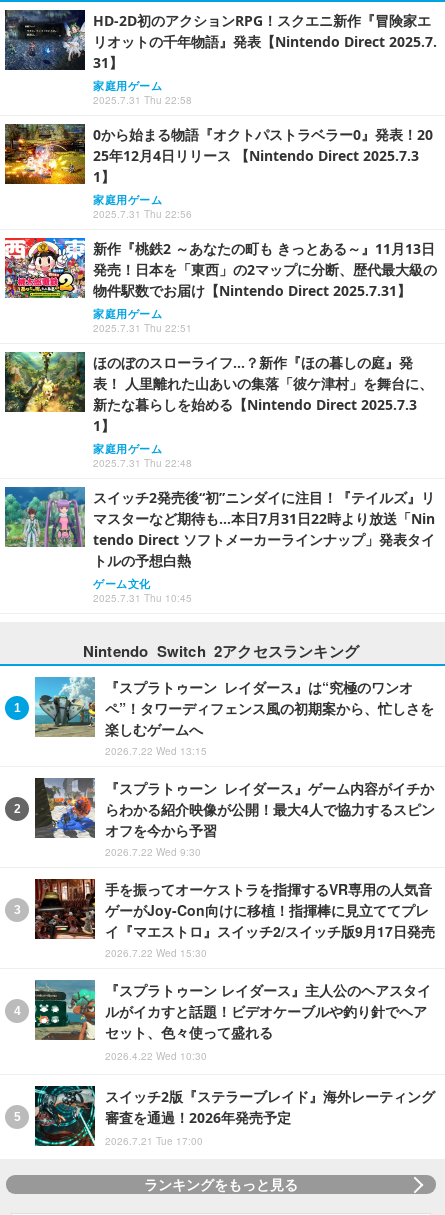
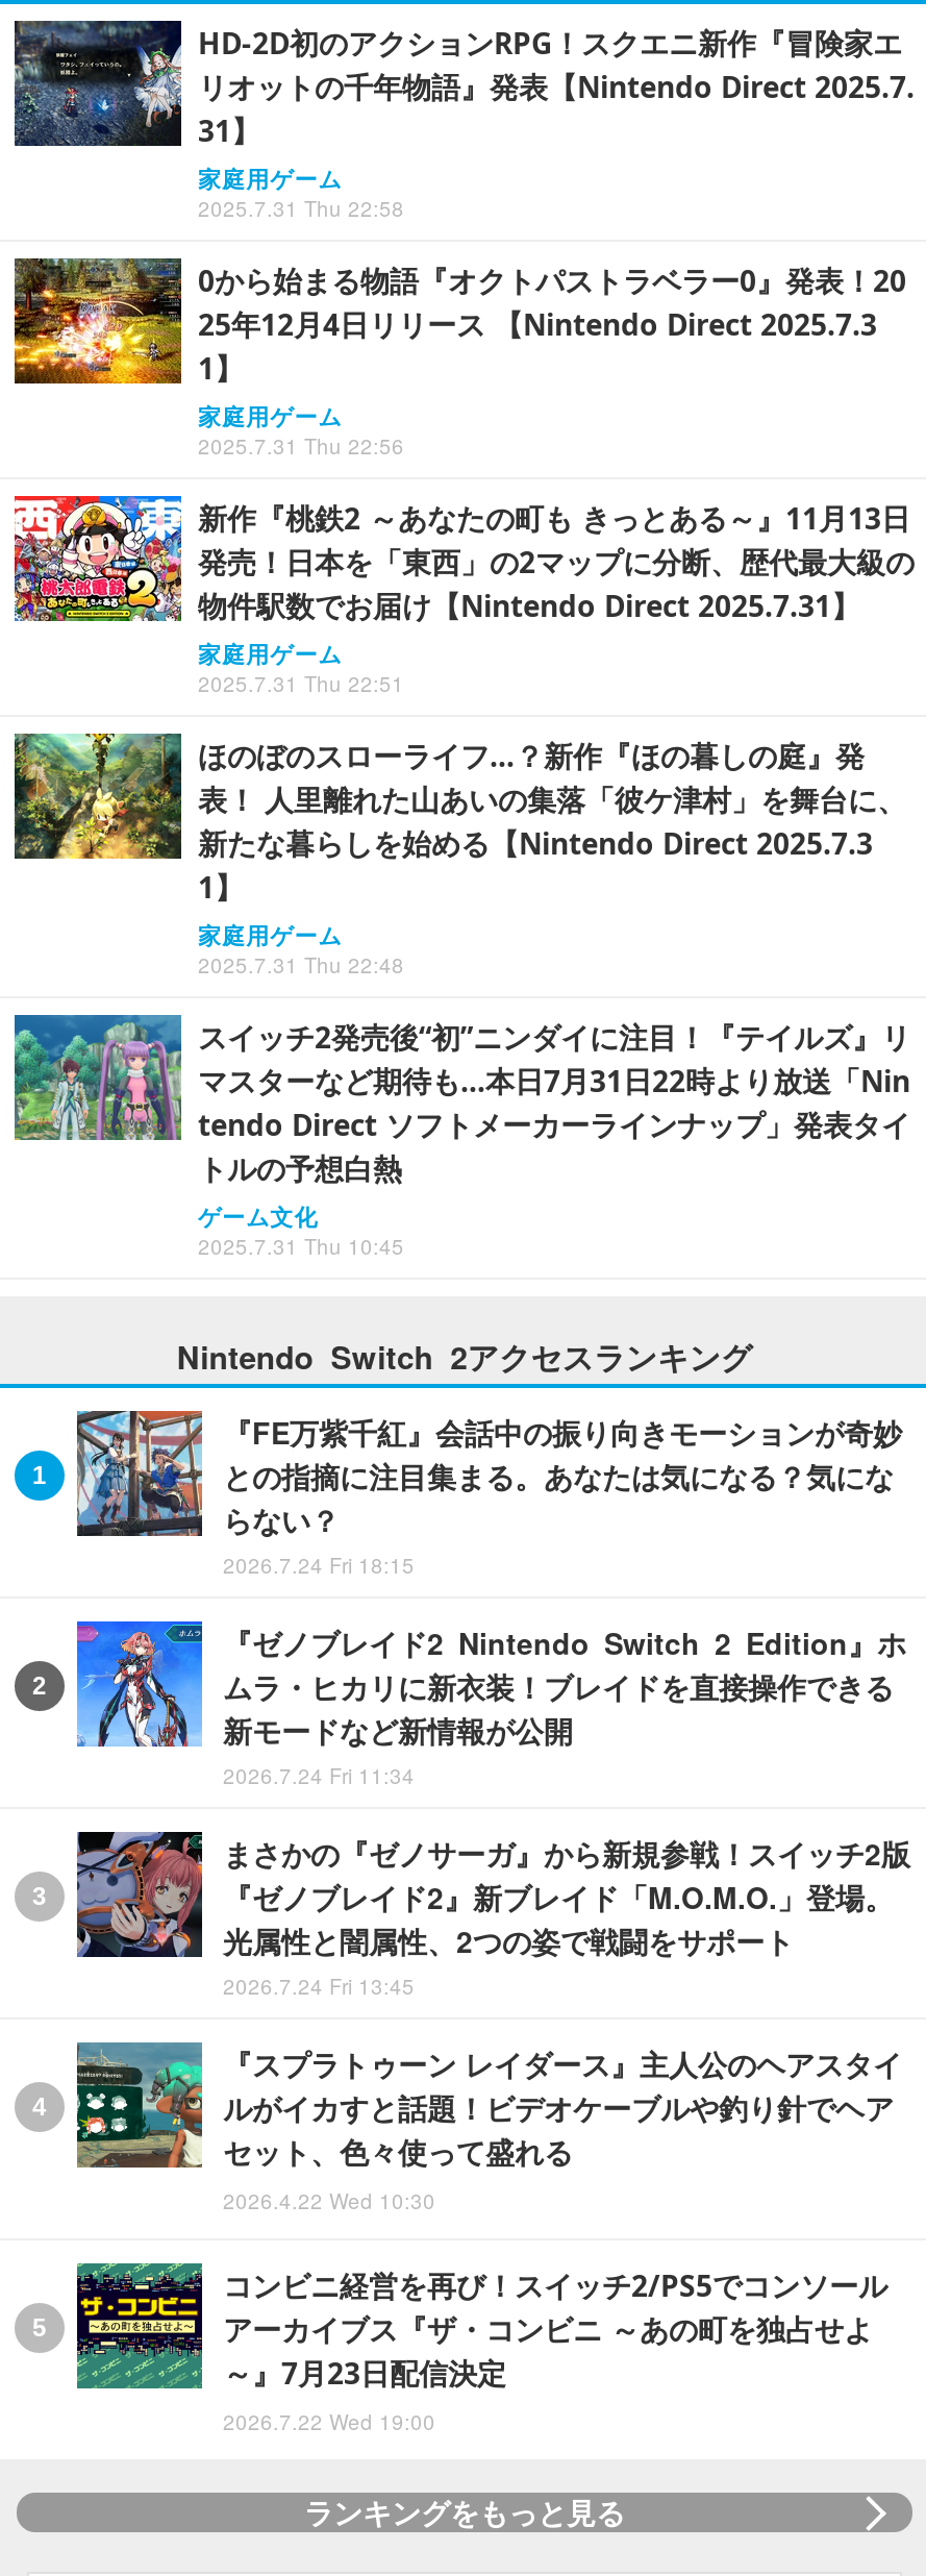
[34,676,413,738] [image] | 『スプラトゥーン レイダース』は“究極のワンオ -> [75,1409,902,1538] [image] | 『FE万紫千紅』会話中の振り向きモーションが奇妙
[105,701,434,715] ペ”！タワーディフェンス風の初期案から、忙しさを -> [223,1461,894,1490] との指摘に注目集まる。あなたは気になる？気にな
[105,722,203,736] 楽しむゲームへ -> [223,1504,340,1534] らない？
[105,744,207,758] 2026.7.22 Wed 13:15 -> [223,1550,415,1579] 2026.7.24 Fri 18:15
[34,777,434,839] [image] | 『スプラトゥーン レイダース』ゲーム内容がイチか -> [75,1619,906,1749] [image] | 『ゼノブレイド2 Nintendo Switch 2 Edition』ホ
[105,802,435,816] らわかる紹介映像が公開！最大4人で協力するスピン -> [223,1671,894,1700] ムラ・ヒカリに新衣装！ブレイドを直接操作できる
[105,823,217,837] オフを今から予習 -> [223,1715,573,1744] 新モードなど新情報が公開
[105,845,201,859] 2026.7.22 Wed 9:30 -> [223,1761,415,1790] 2026.7.24 Fri 11:34
[34,878,432,940] [image] | 手を振ってオーケストラを指揮するVR専用の人気音 -> [75,1830,910,1959] [image] | まさかの『ゼノサーガ』から新規参戦！スイッチ2版
[105,903,429,917] ゲーがJoy-Con向けに移植！指揮棒に見立ててプレ -> [223,1882,894,1911] 『ゼノブレイド2』新ブレイド「M.O.M.O.」登場。
[105,924,435,938] イ『マエストロ』スイッチ2/スイッチ版9月17日発売 -> [223,1925,794,1955] 光属性と闇属性、2つの姿で戦闘をサポート
[105,946,207,960] 2026.7.22 Wed 15:30 -> [223,1971,415,2000] 2026.7.24 Fri 13:45
[34,1085,435,1148] [image] | スイッチ2版『ステラーブレイド』海外レーティング | 審査を通過！2026年発売予定 | 2026.7.21 Tue 17:00 -> [75,2261,887,2436] [image] | コンビニ経営を再び！スイッチ2/PS5でコンソール | アーカイブス『ザ・コンビニ ～あの町を独占せよ | ～』7月23日配信決定 | 2026.7.22 Wed 19:00

